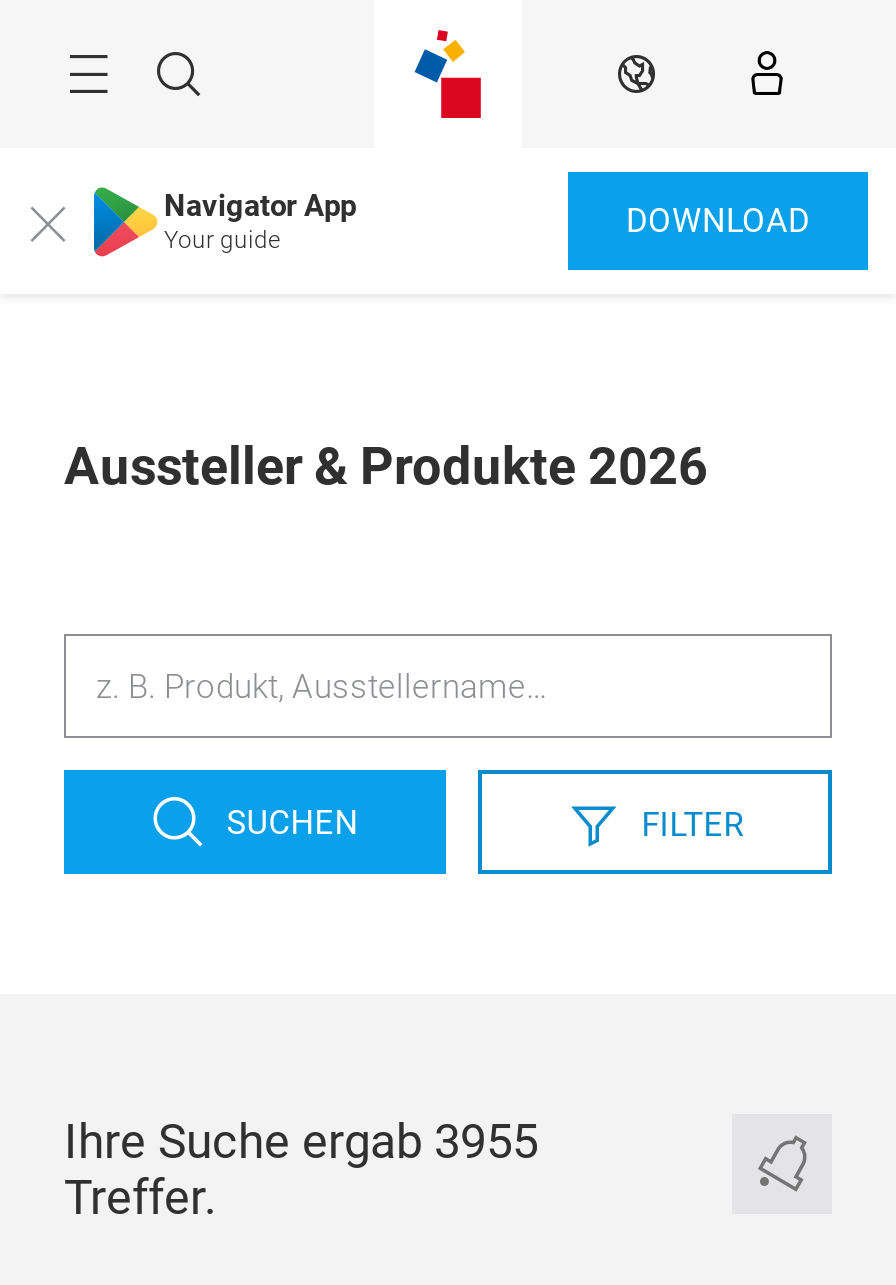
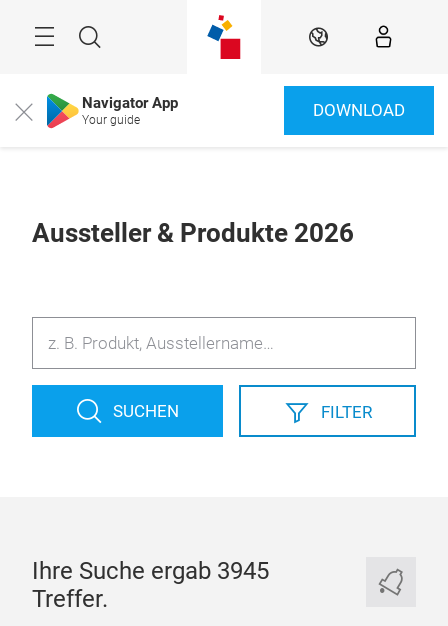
[64,1114,538,1170] Ihre Suche ergab 3955 -> [32,557,269,585] Ihre Suche ergab 3945

